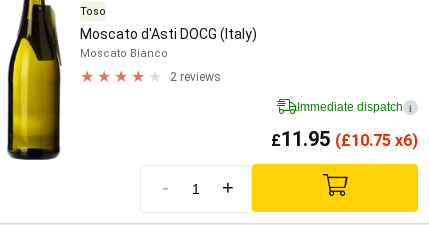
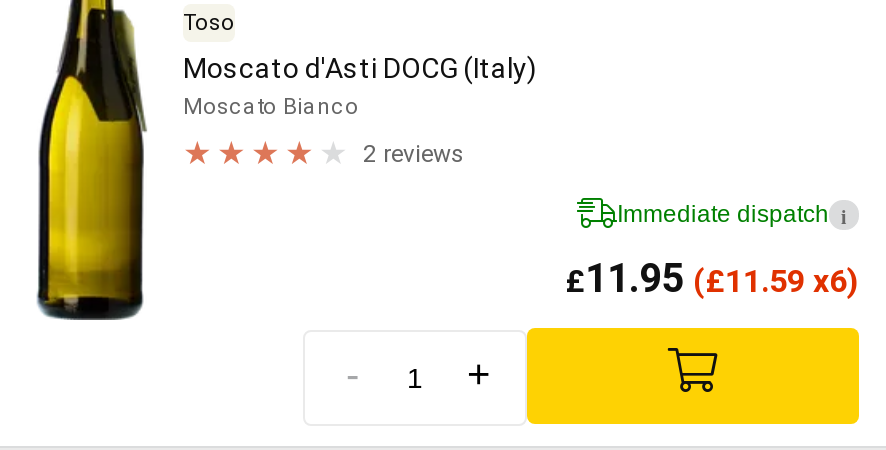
[271,127,418,151] £11.95 (£10.75 x6) -> [565,254,859,302] £11.95 (£11.59 x6)

